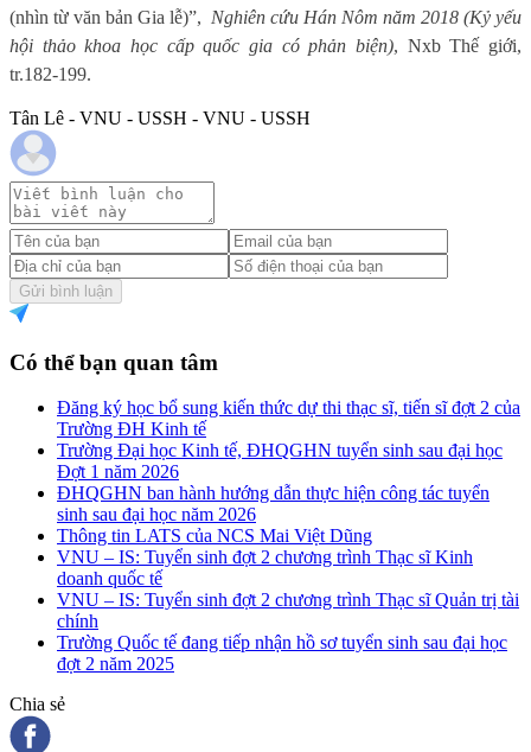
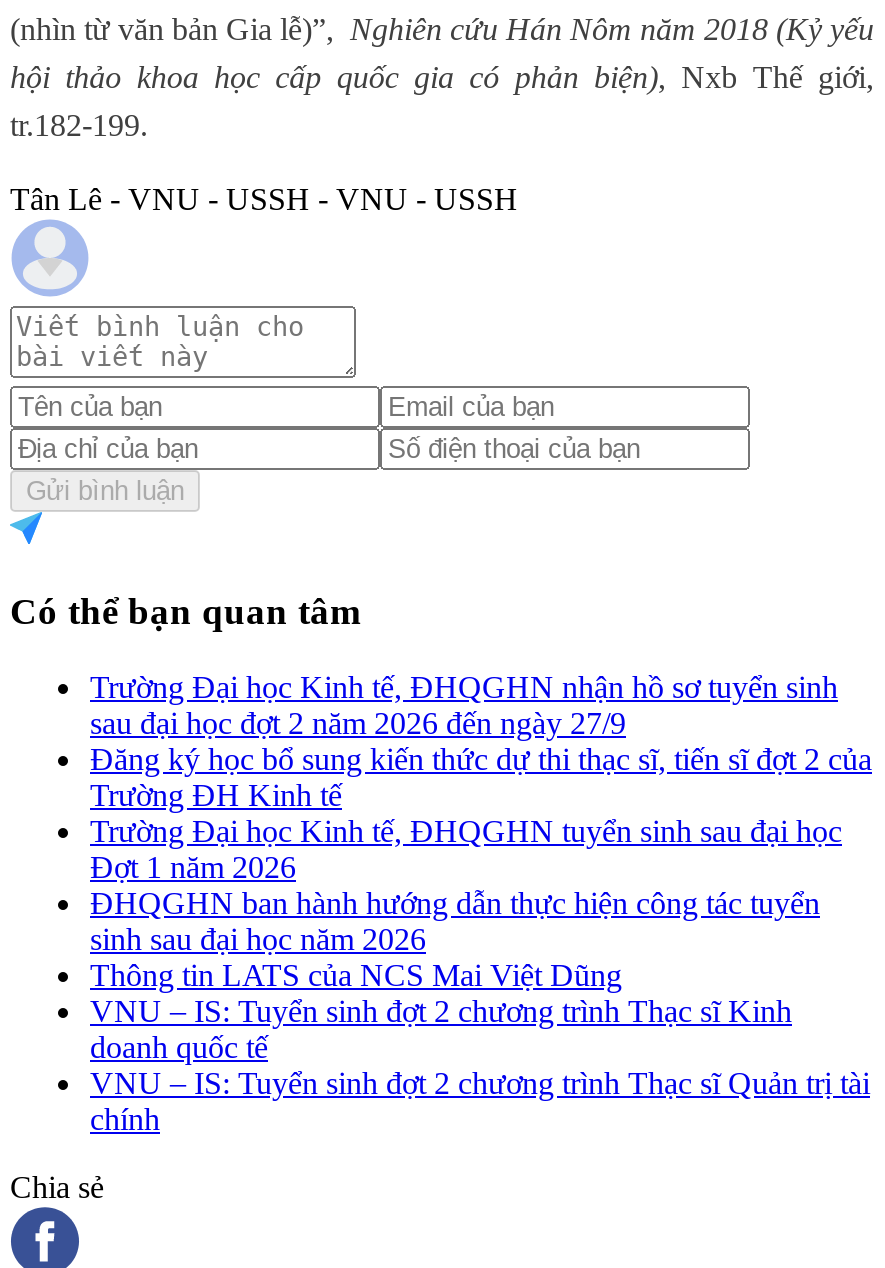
none -> [90,670,838,740] Trường Đại học Kinh tế, ĐHQGHN nhận hồ sơ tuyển sinh | sau đại học đợt 2 năm 2026 đến ngày 27/9
moved [57,398,520,631] -> [90,742,872,1136]: Đăng ký học bổ sung kiến thức dự thi thạc sĩ, tiến sĩ đợt 2 của | Trường ĐH Kinh tế | Trường Đại học Kinh tế, ĐHQGHN tuyển sinh sau đại học | ... | VNU – IS: Tuyển sinh đợt 2 chương trình Thạc sĩ Quản trị tài | chính
[57,632,507,674] Trường Quốc tế đang tiếp nhận hồ sơ tuyển sinh sau đại học | đợt 2 năm 2025 -> none

